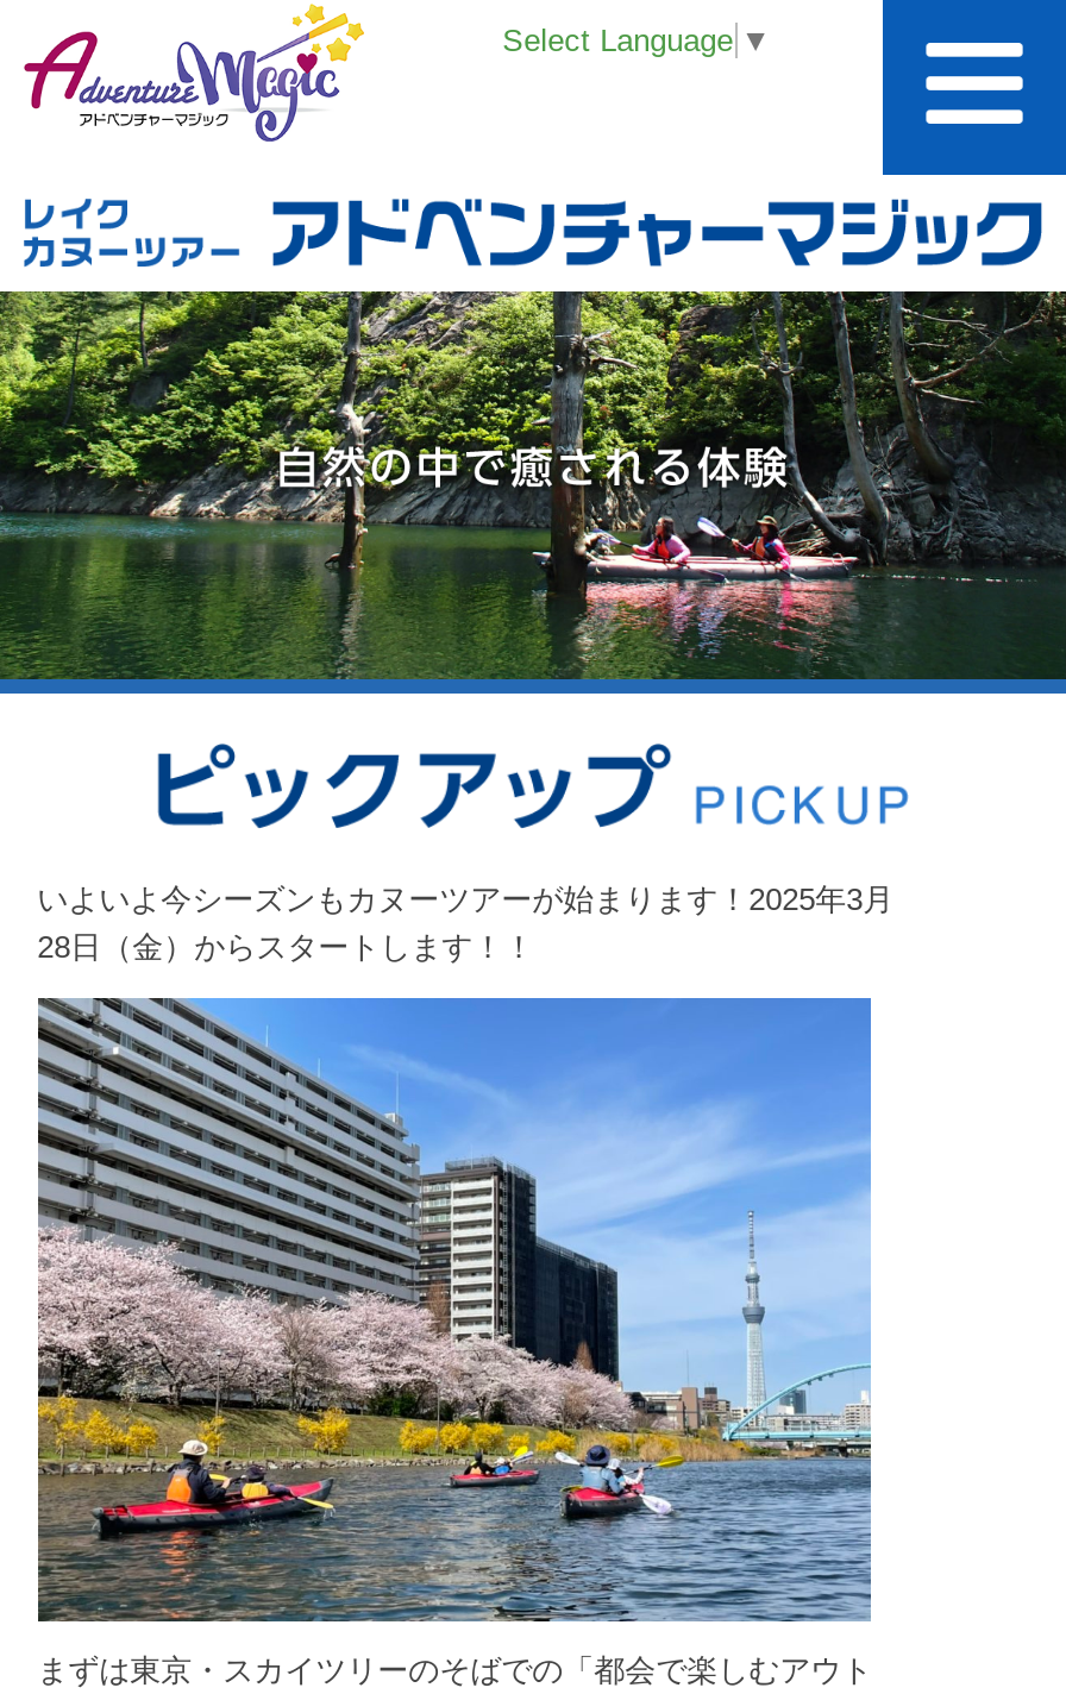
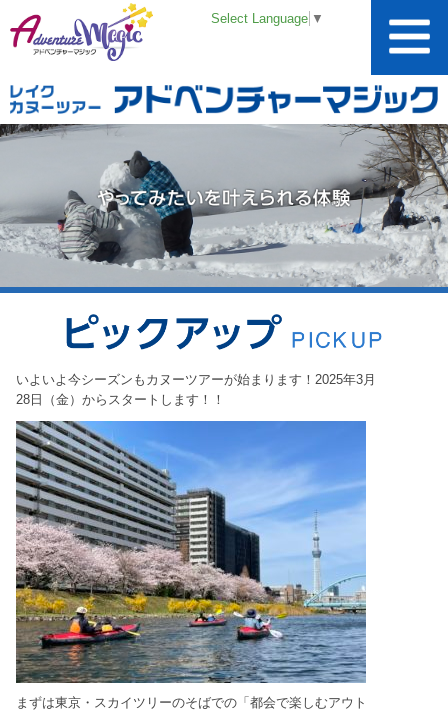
[7,289,1059,682] [image] -> [3,123,445,288] [image]

